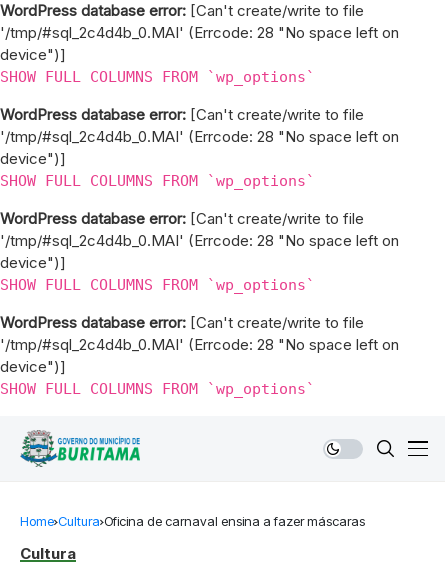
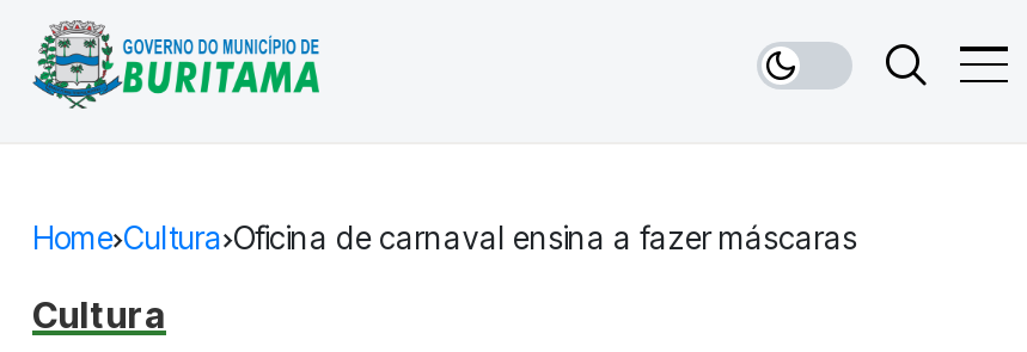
[0,1,399,398] WordPress database error: [Can't create/write to file | '/tmp/#sql_2c4d4b_0.MAI' (Errcode: 28 "No space left on | device")] | SHOW FULL COLUMNS FROM `wp_options` | WordPress database error: [Can't create/write to file | '/tmp/#sql_2c4d4b_0.MAI' (Errcode: 28 "No space left on | device")] | SHOW FULL COLUMNS FROM `wp_options` | WordPress database error: [Can't create/write to file | '/tmp/#sql_2c4d4b_0.MAI' (Errcode: 28 "No space left on | device")] | SHOW FULL COLUMNS FROM `wp_options` | WordPress database error: [Can't create/write to file | '/tmp/#sql_2c4d4b_0.MAI' (Errcode: 28 "No space left on | device")] | SHOW FULL COLUMNS FROM `wp_options` -> none

